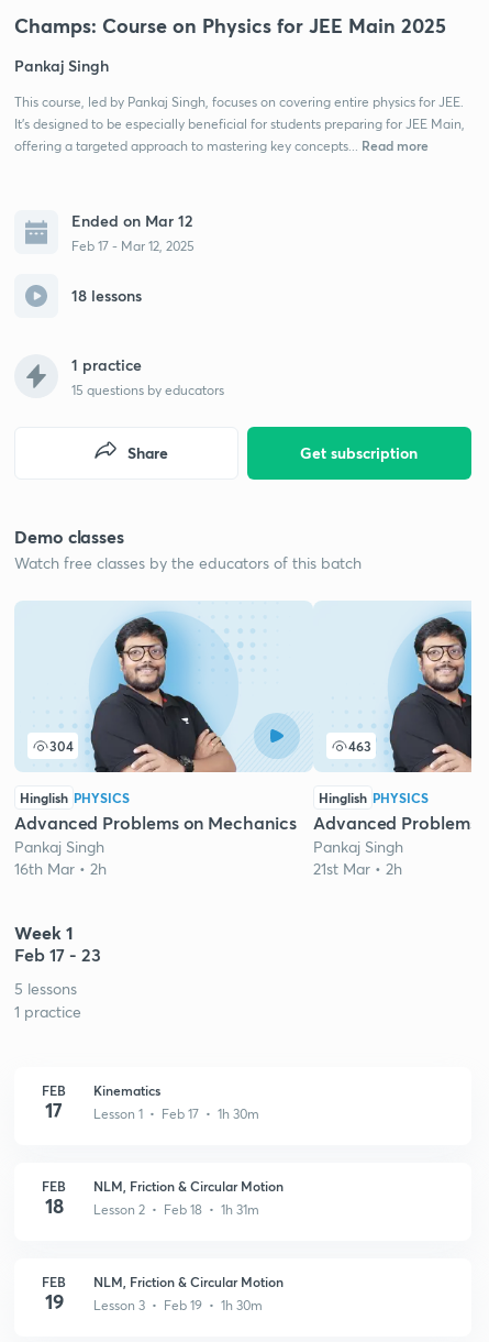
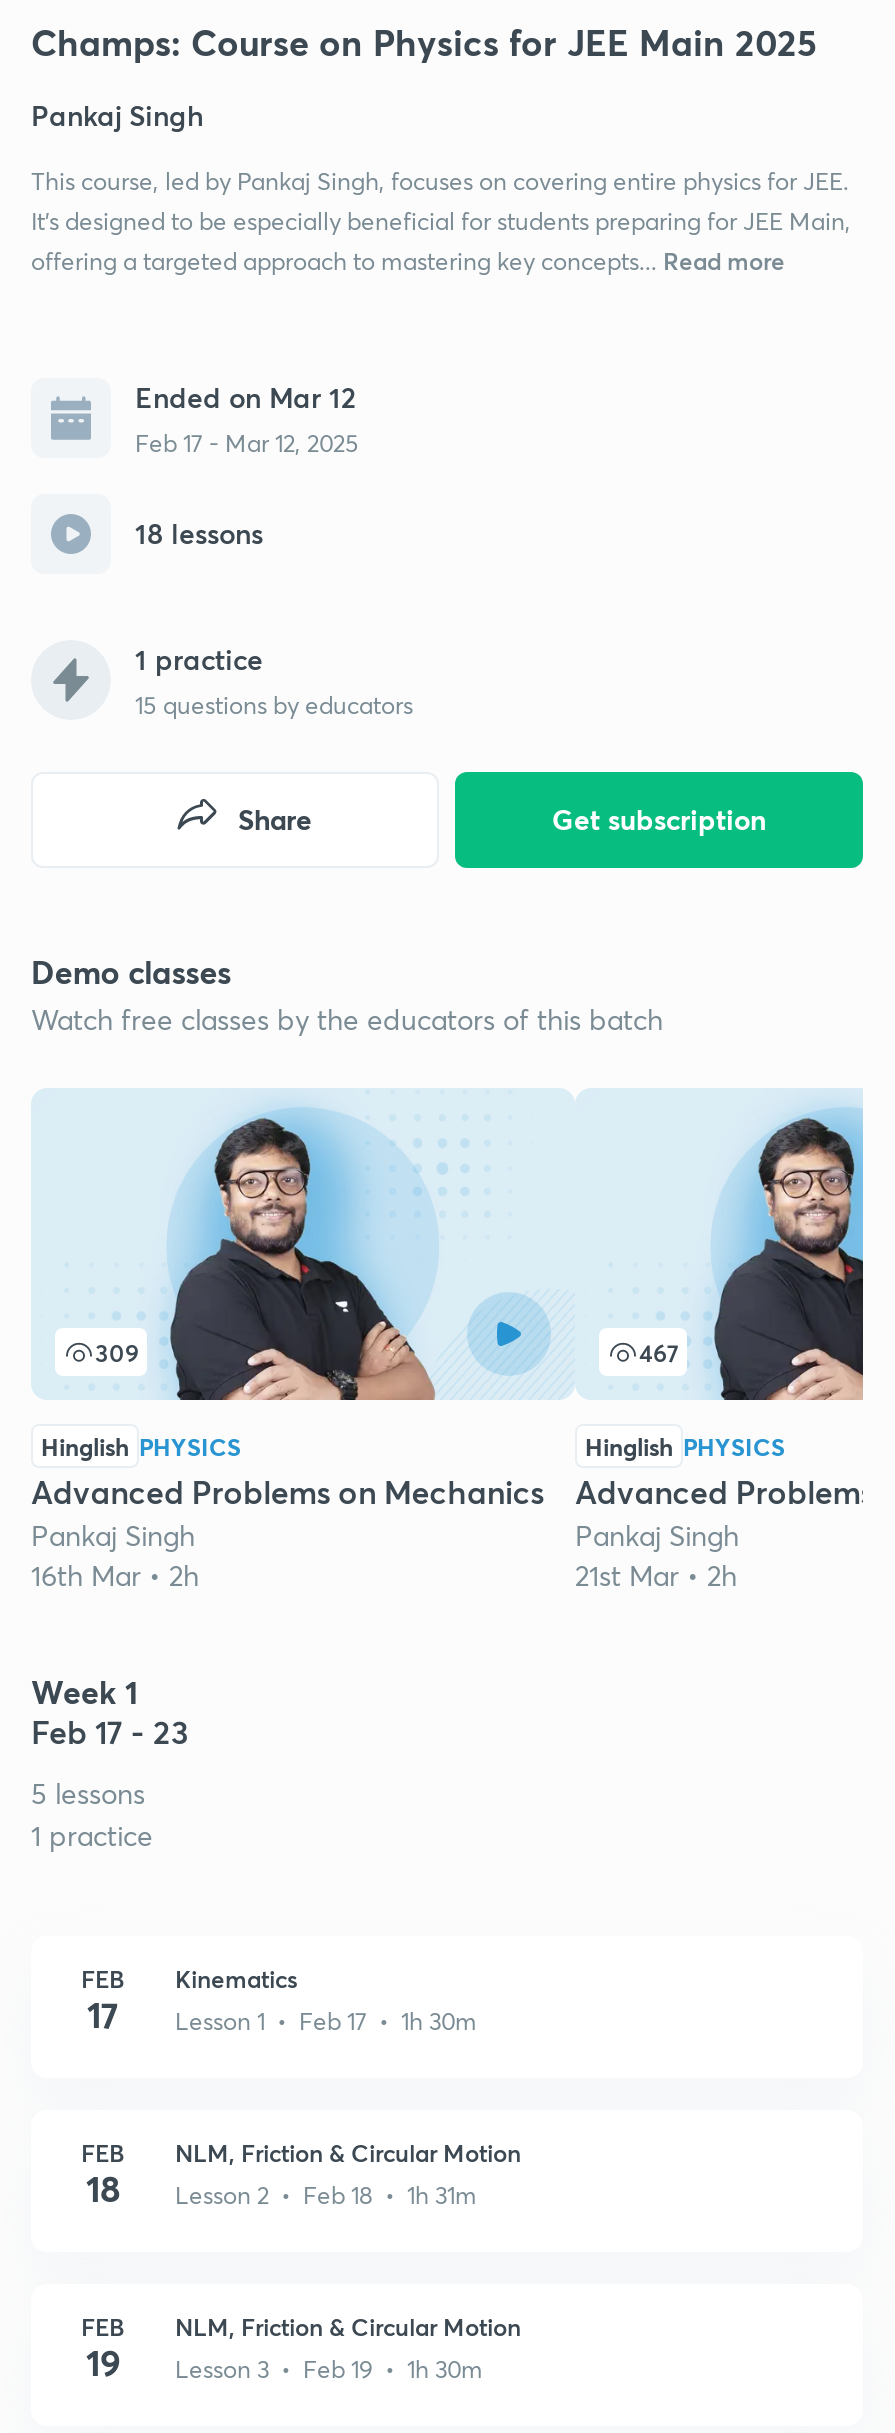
[49,736,74,754] 304 -> [95,1335,139,1367] 309
[348,736,371,754] 463 -> [639,1335,679,1367] 467

